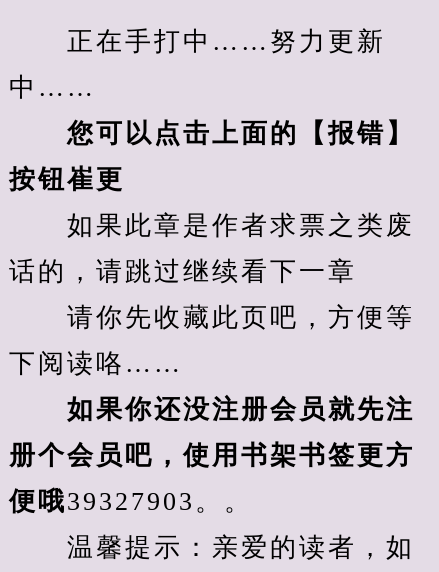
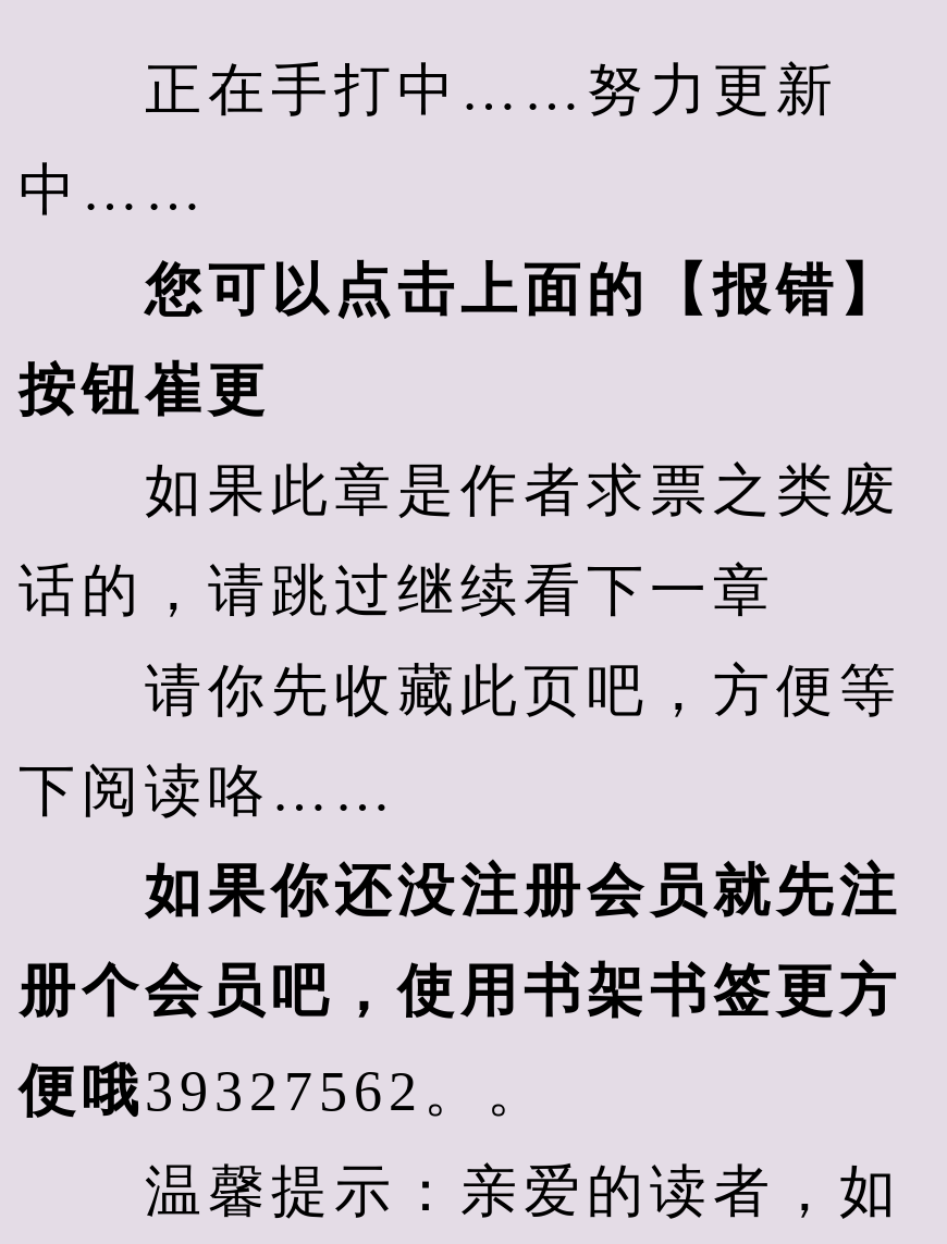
[9,487,253,516] 便哦39327903。。 -> [19,1060,550,1123] 便哦39327562。。

